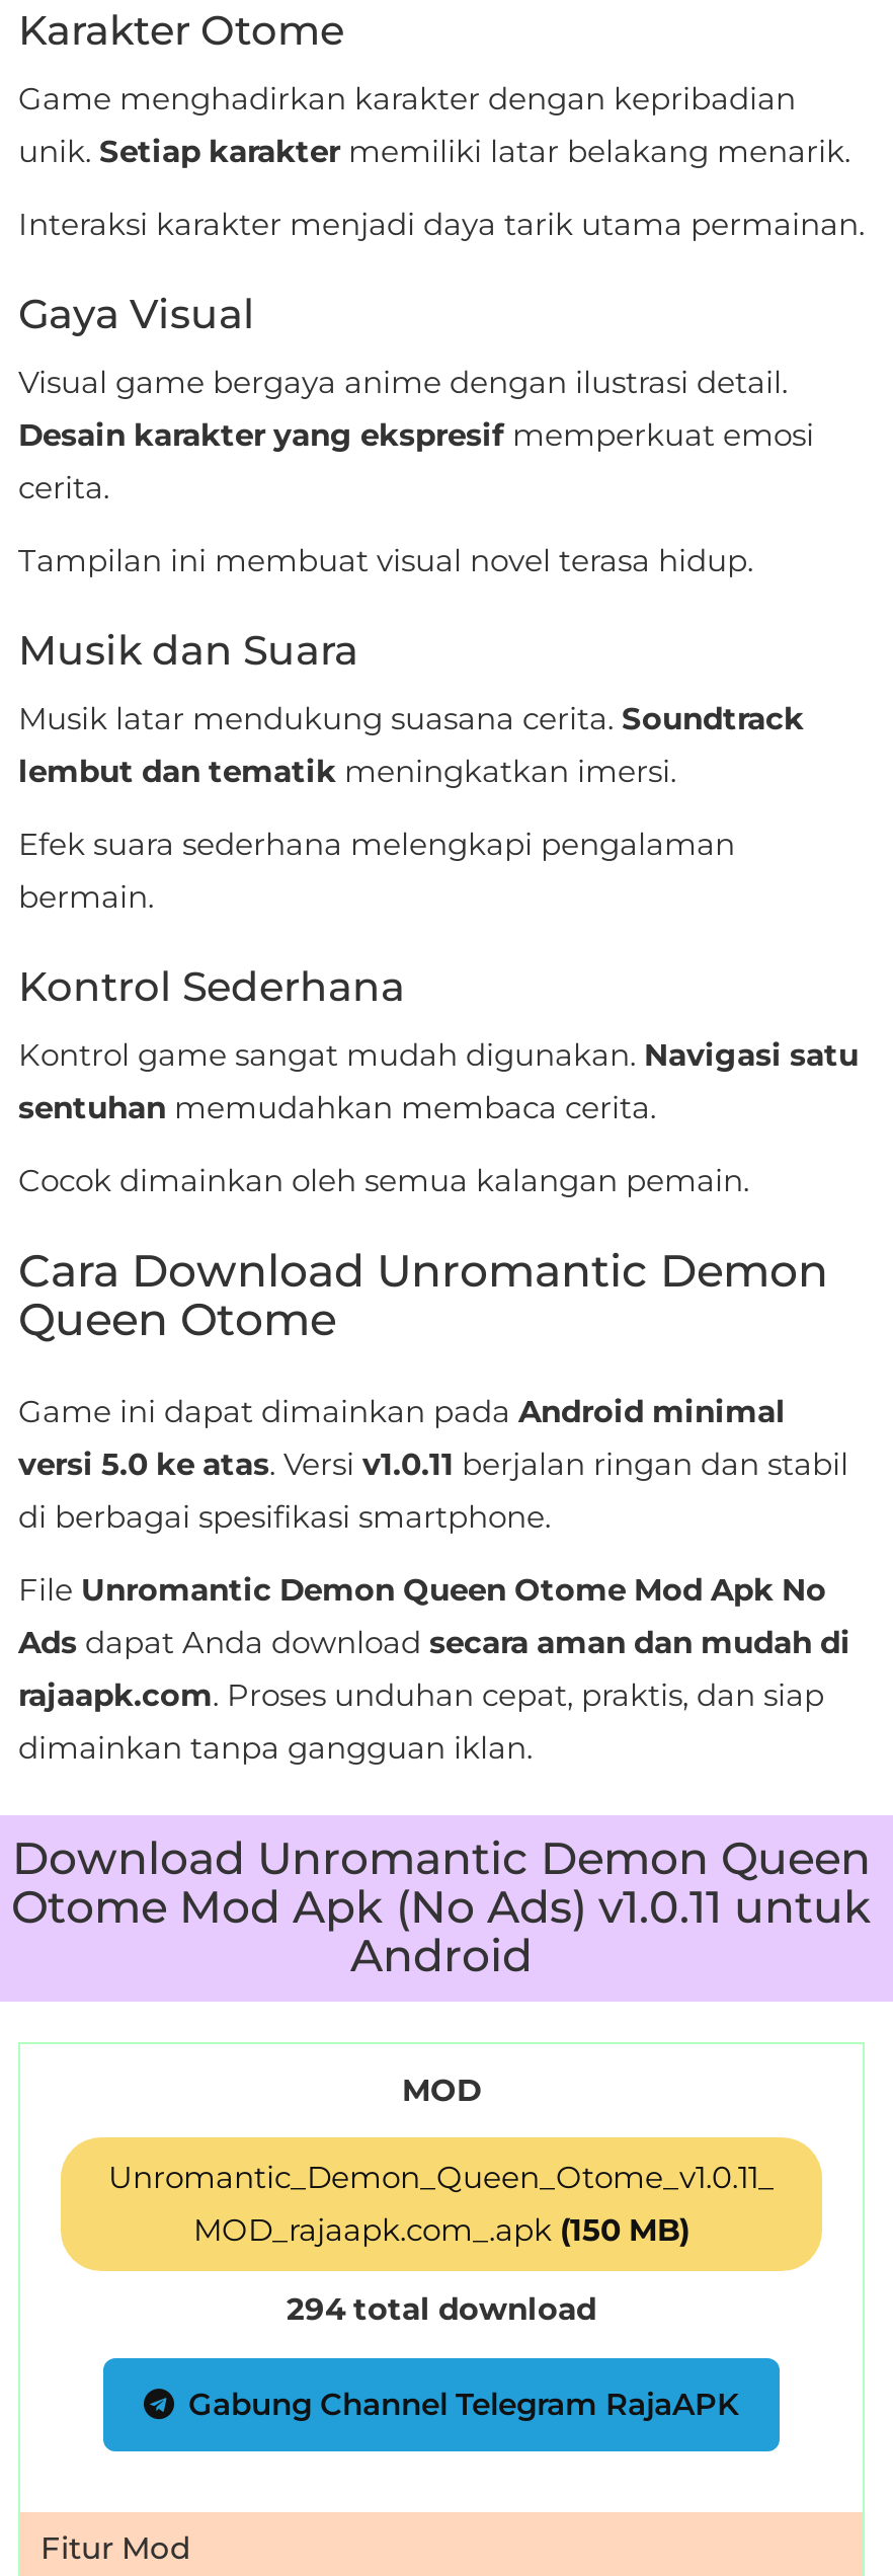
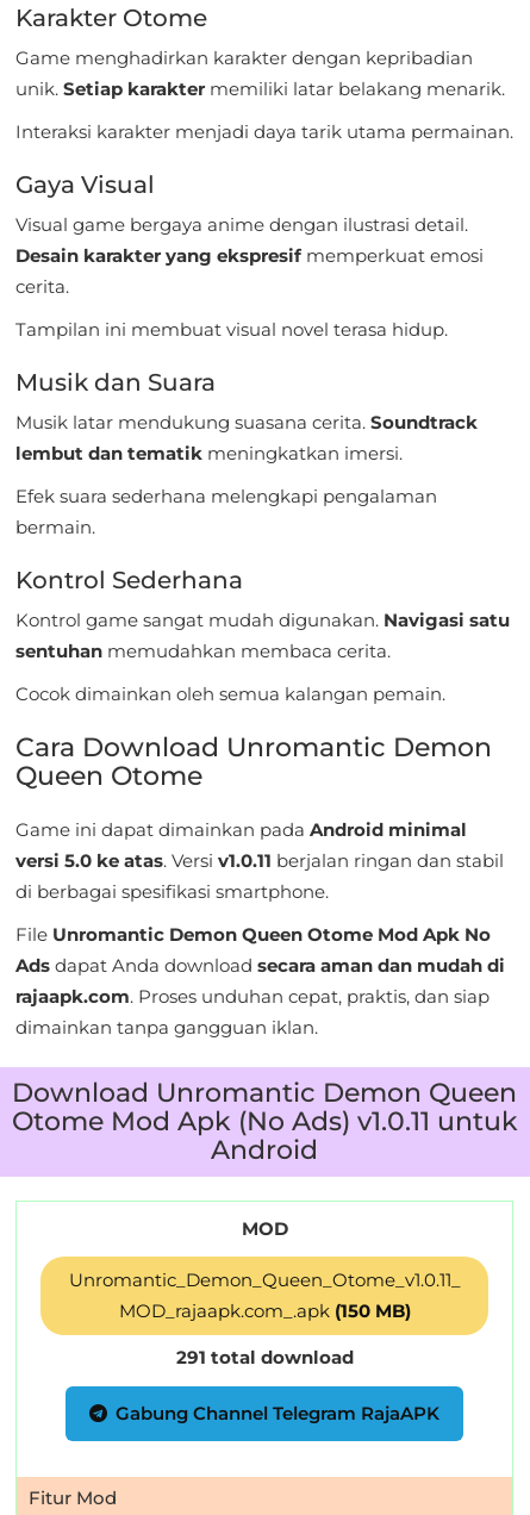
[287,2289,596,2328] 294 total download -> [176,1346,353,1369] 291 total download

